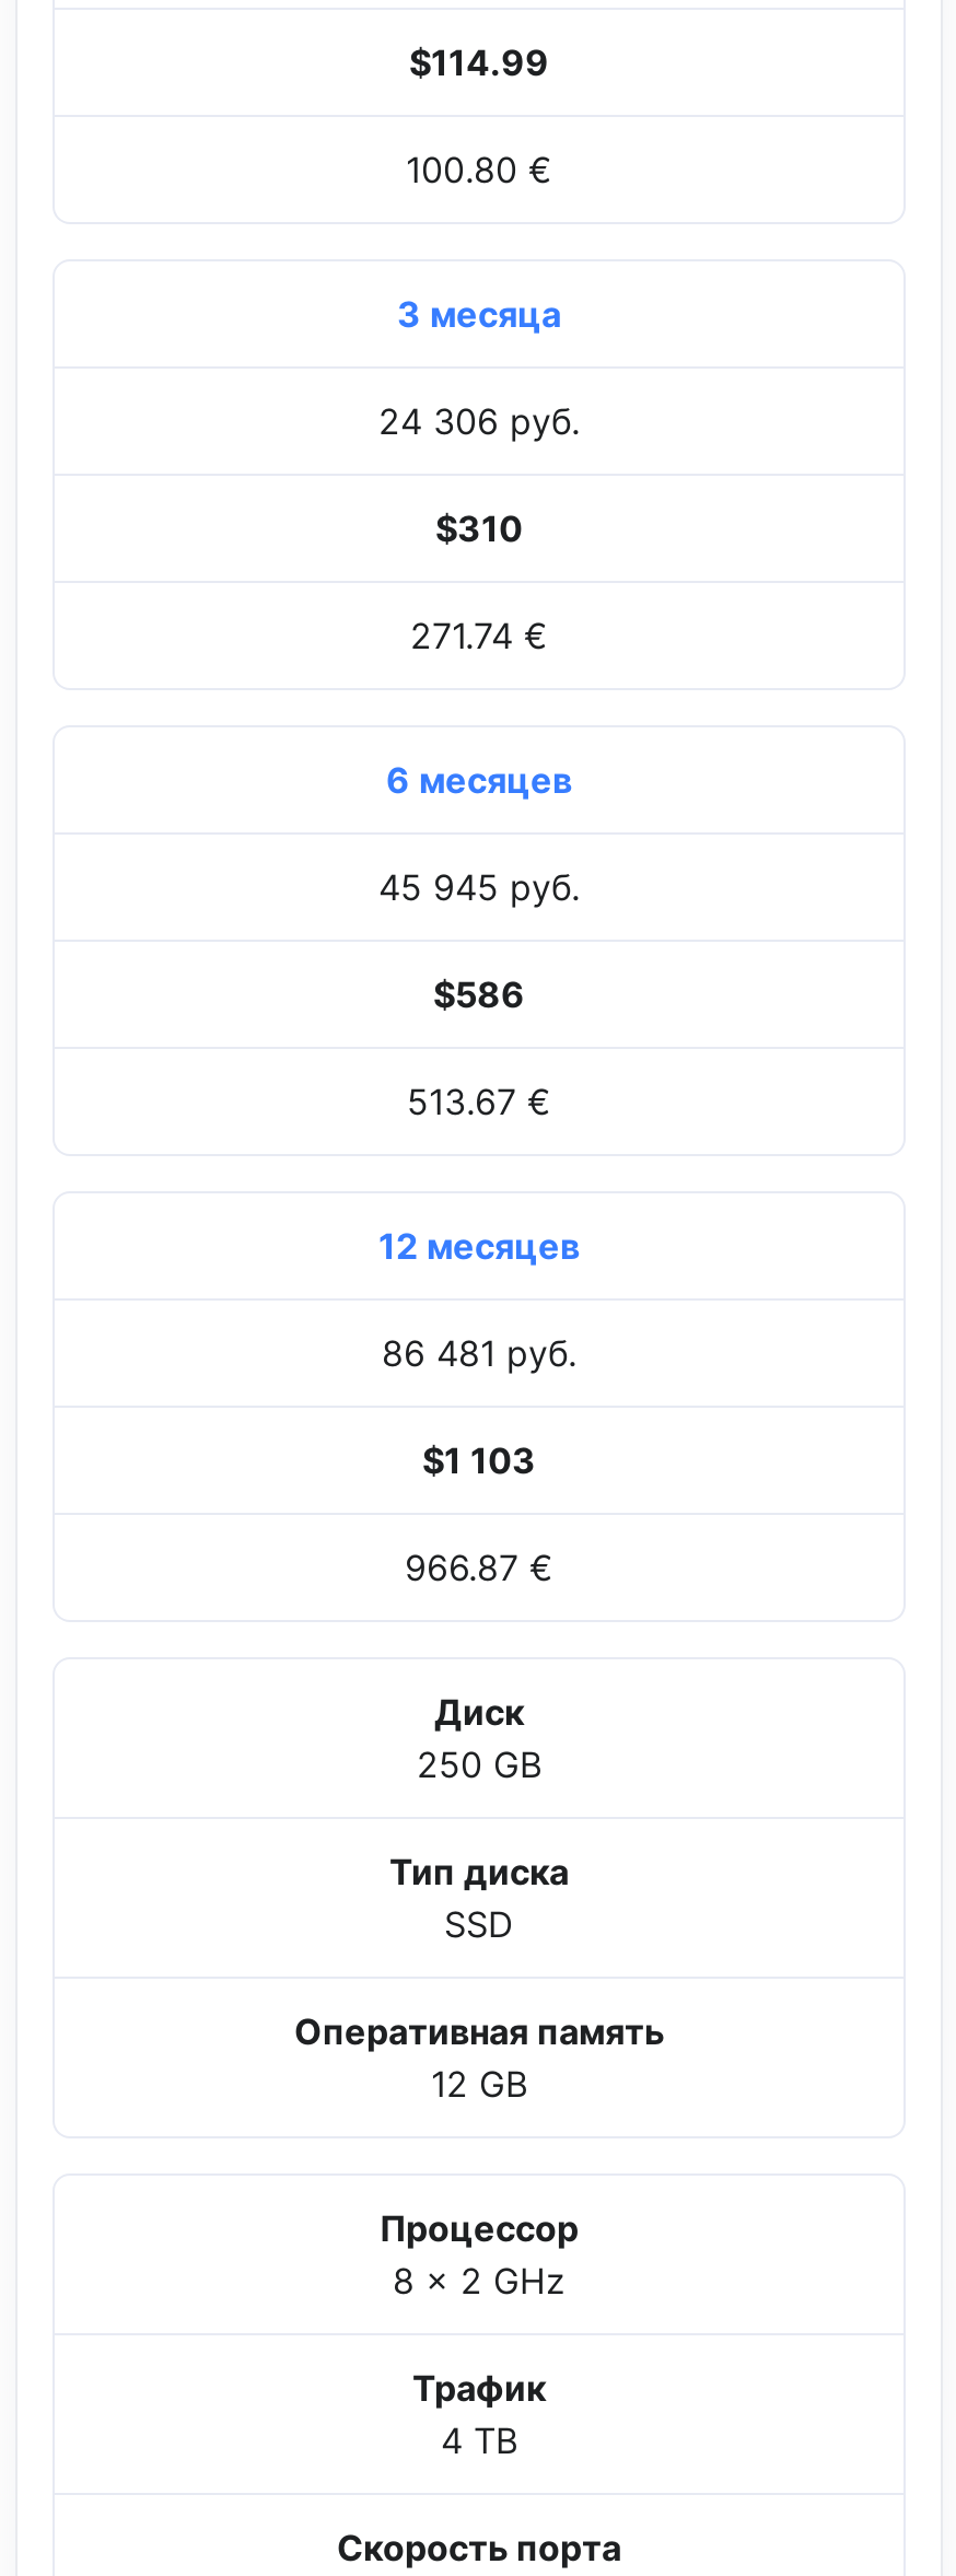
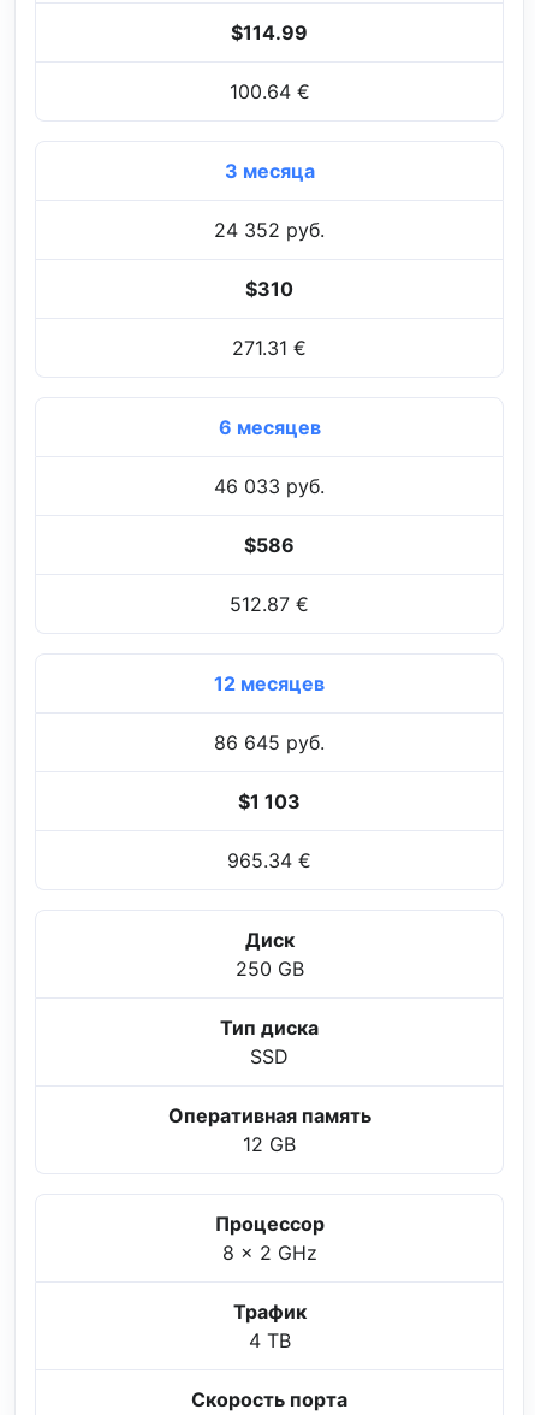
[406,147,552,190] 100.80 € -> [229,79,310,103] 100.64 €
[378,398,580,442] 24 306 руб. -> [214,217,325,241] 24 352 руб.
[410,613,548,656] 271.74 € -> [232,335,307,359] 271.31 €
[378,864,580,908] 45 945 руб. -> [214,473,325,498] 46 033 руб.
[407,1079,551,1122] 513.67 € -> [230,591,309,615] 512.87 €
[382,1330,576,1374] 86 481 руб. -> [214,730,325,754] 86 645 руб.
[405,1545,553,1588] 966.87 € -> [227,848,311,872] 965.34 €

